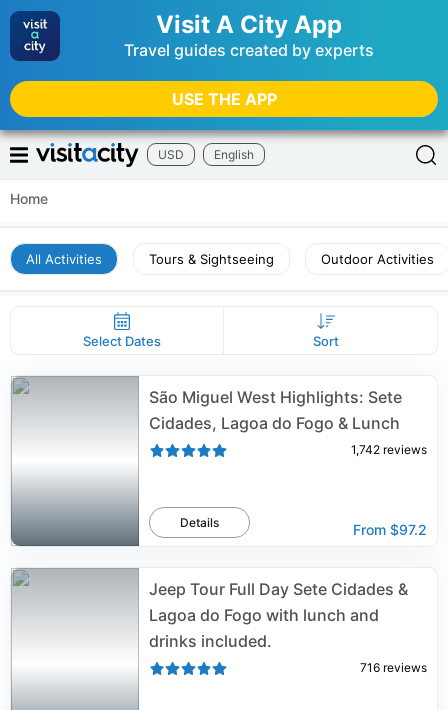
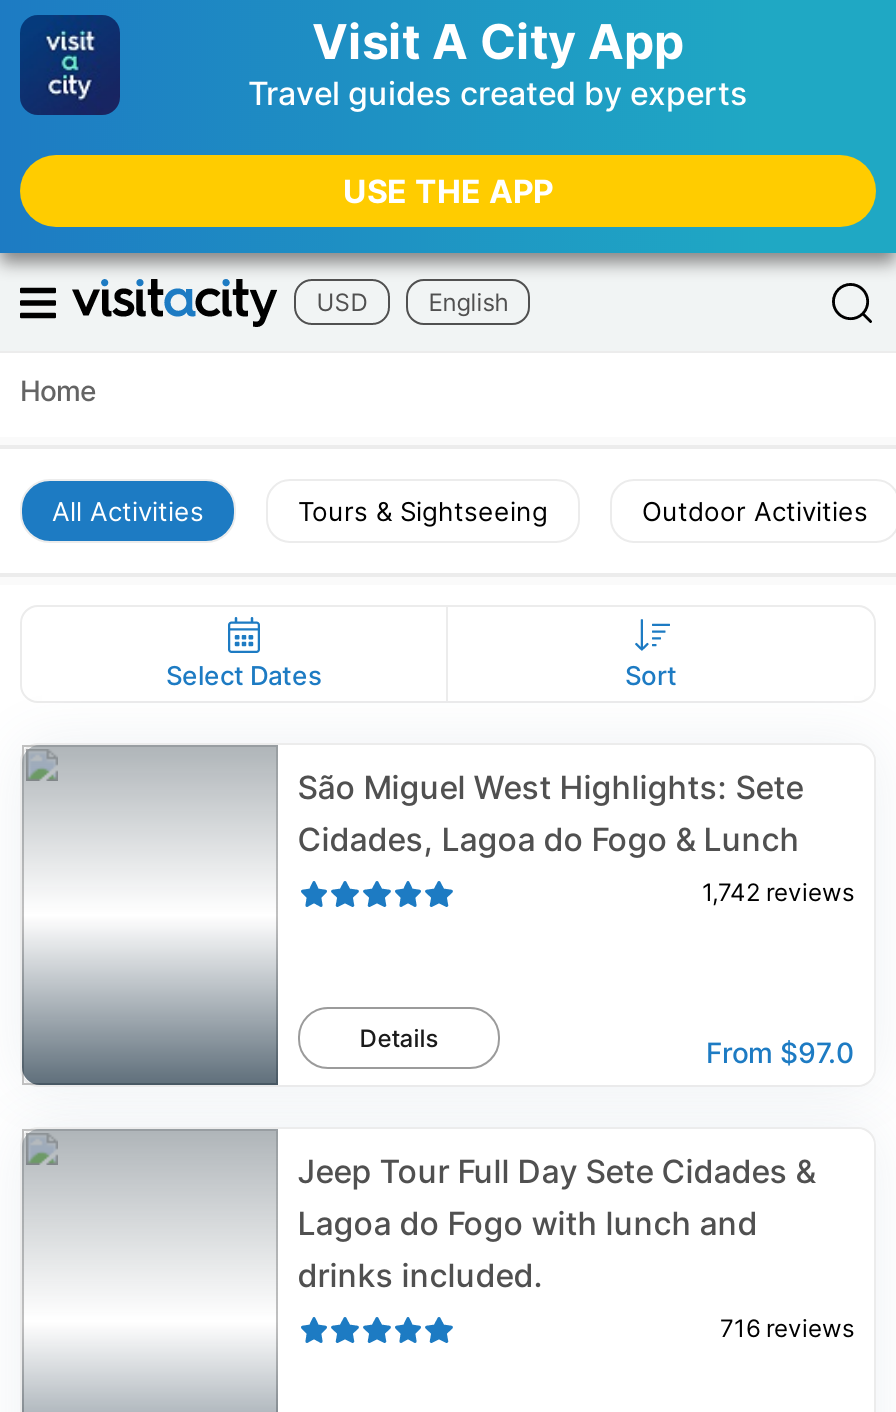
[353,521,427,538] From $97.2 -> [706,1035,854,1069] From $97.0

